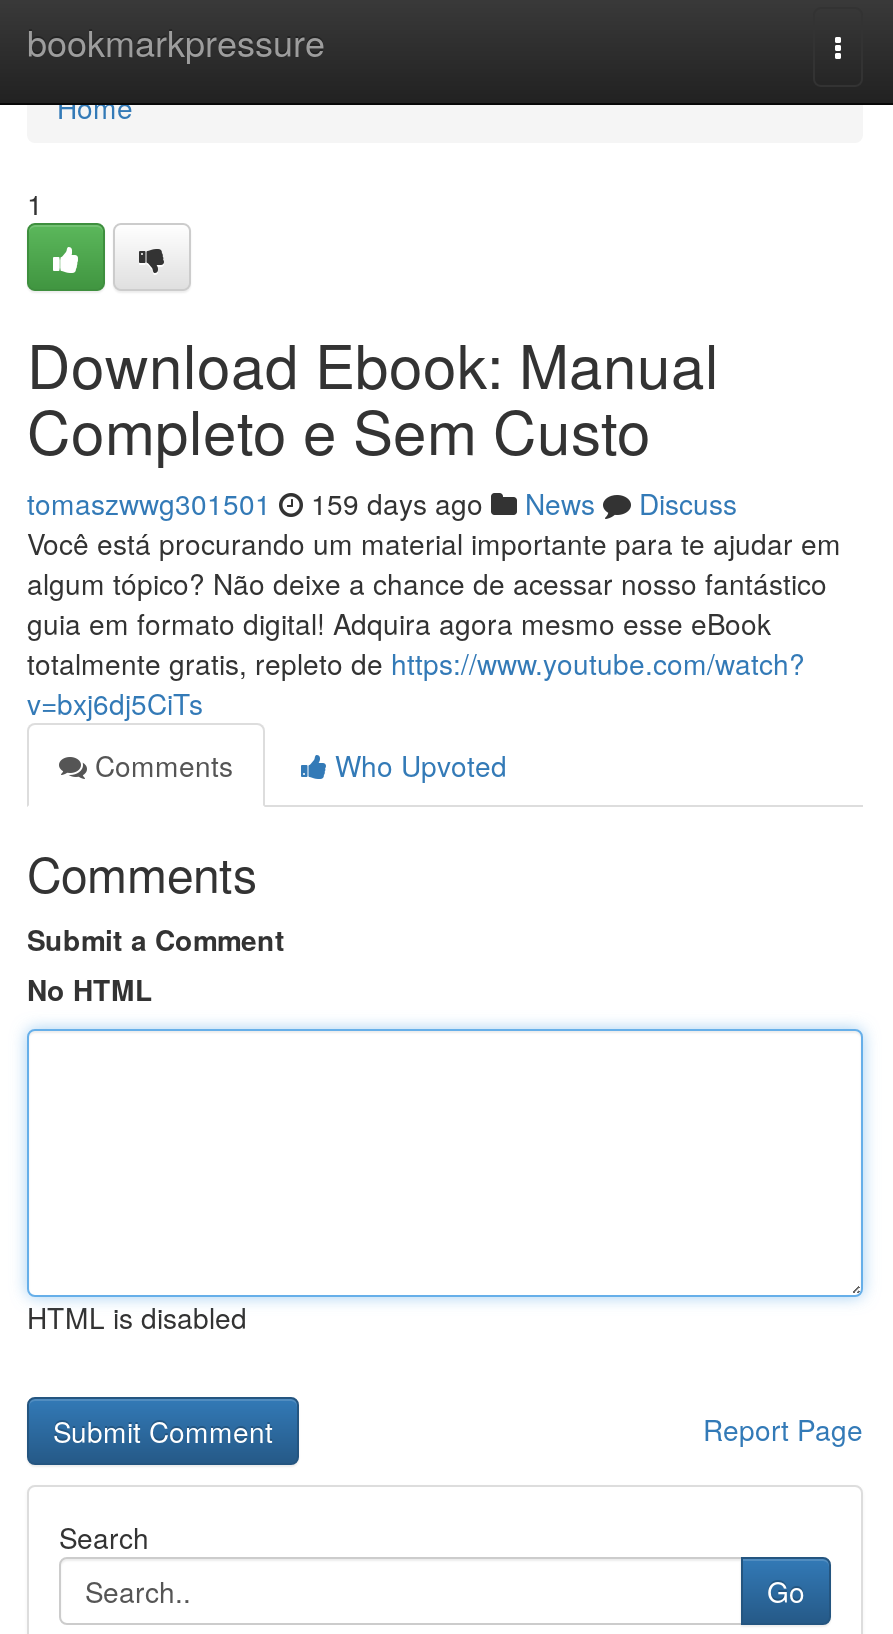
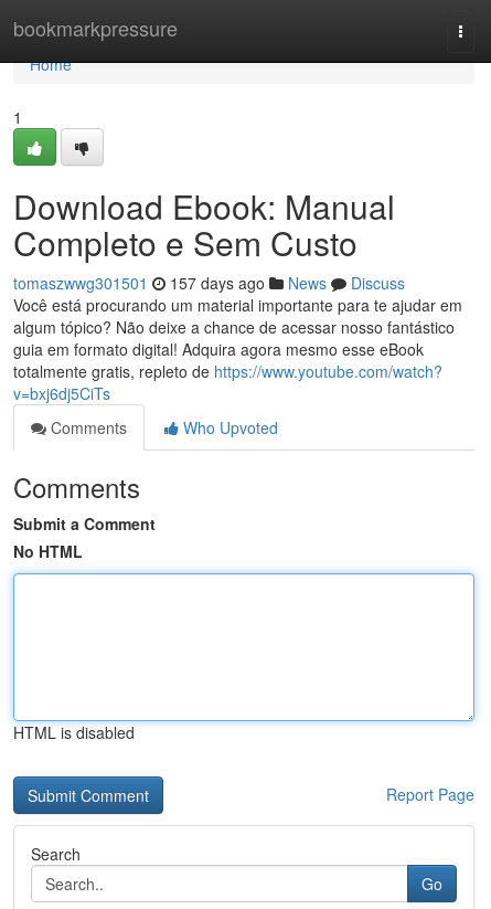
[27,483,737,523] tomaszwwg301501 159 days ago News Discuss -> [13,272,405,294] tomaszwwg301501 157 days ago News Discuss

